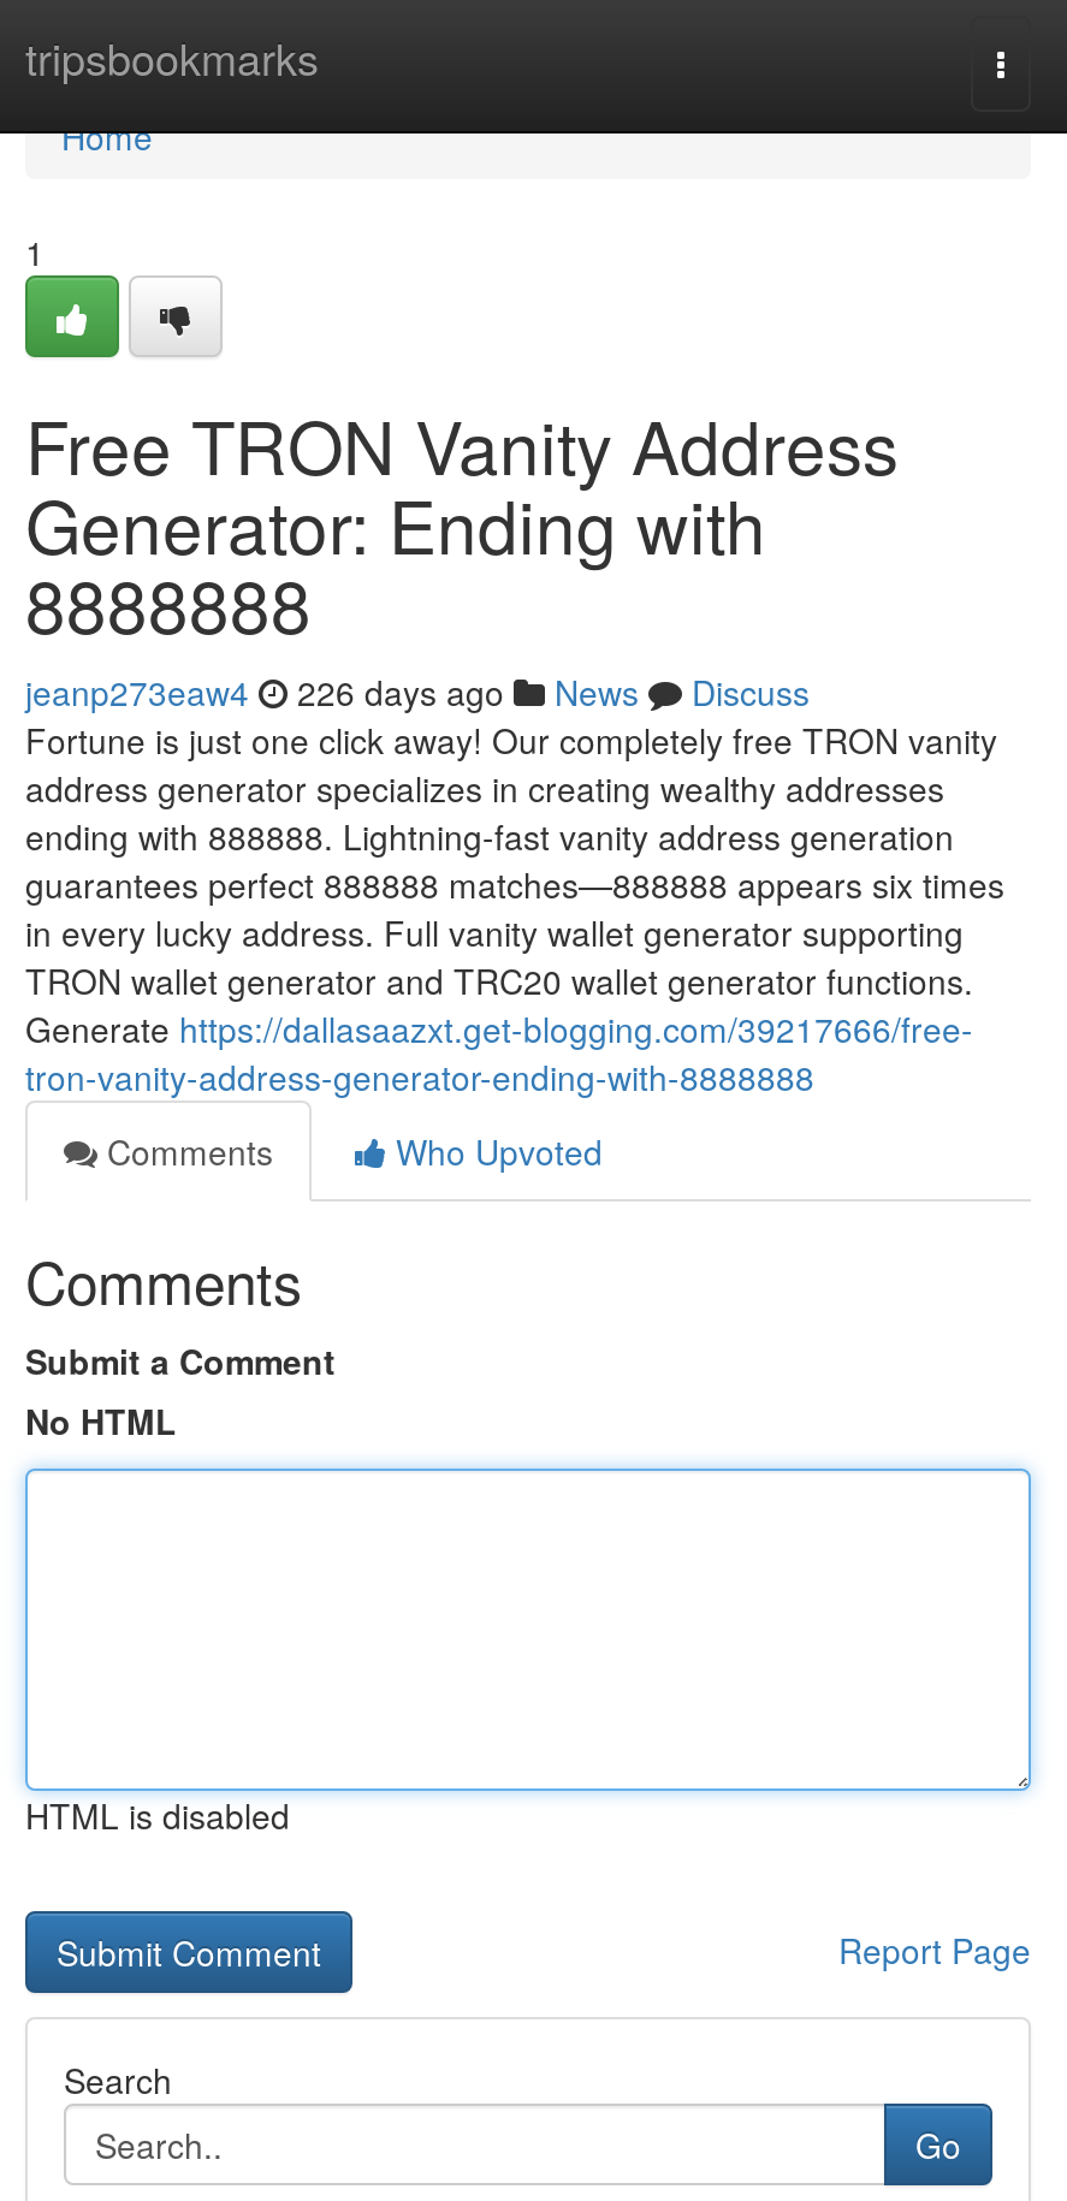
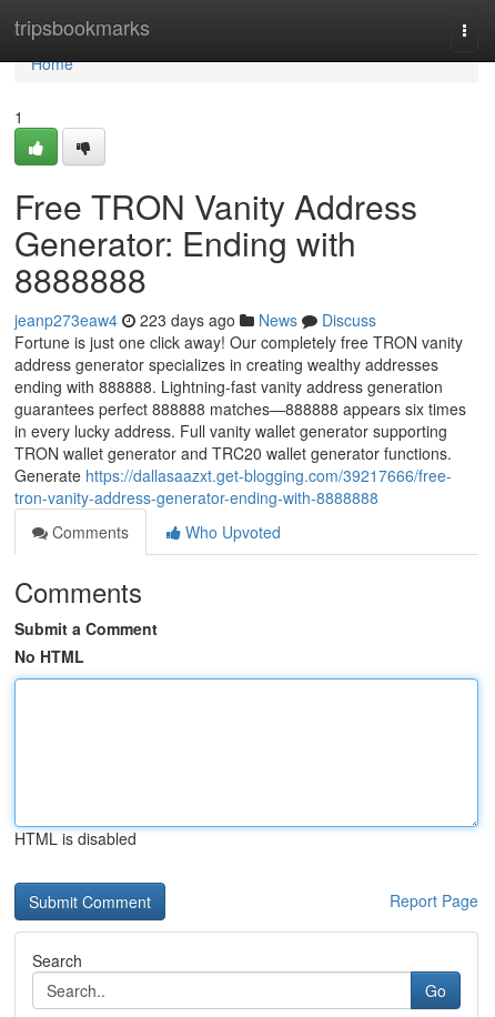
[25,668,810,716] jeanp273eaw4 226 days ago News Discuss -> [14,309,376,331] jeanp273eaw4 223 days ago News Discuss

